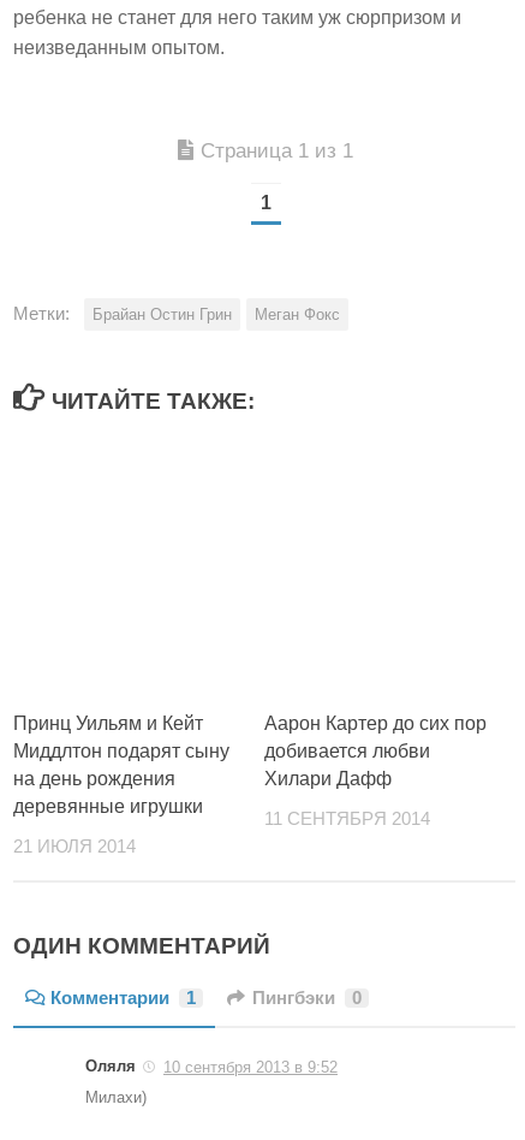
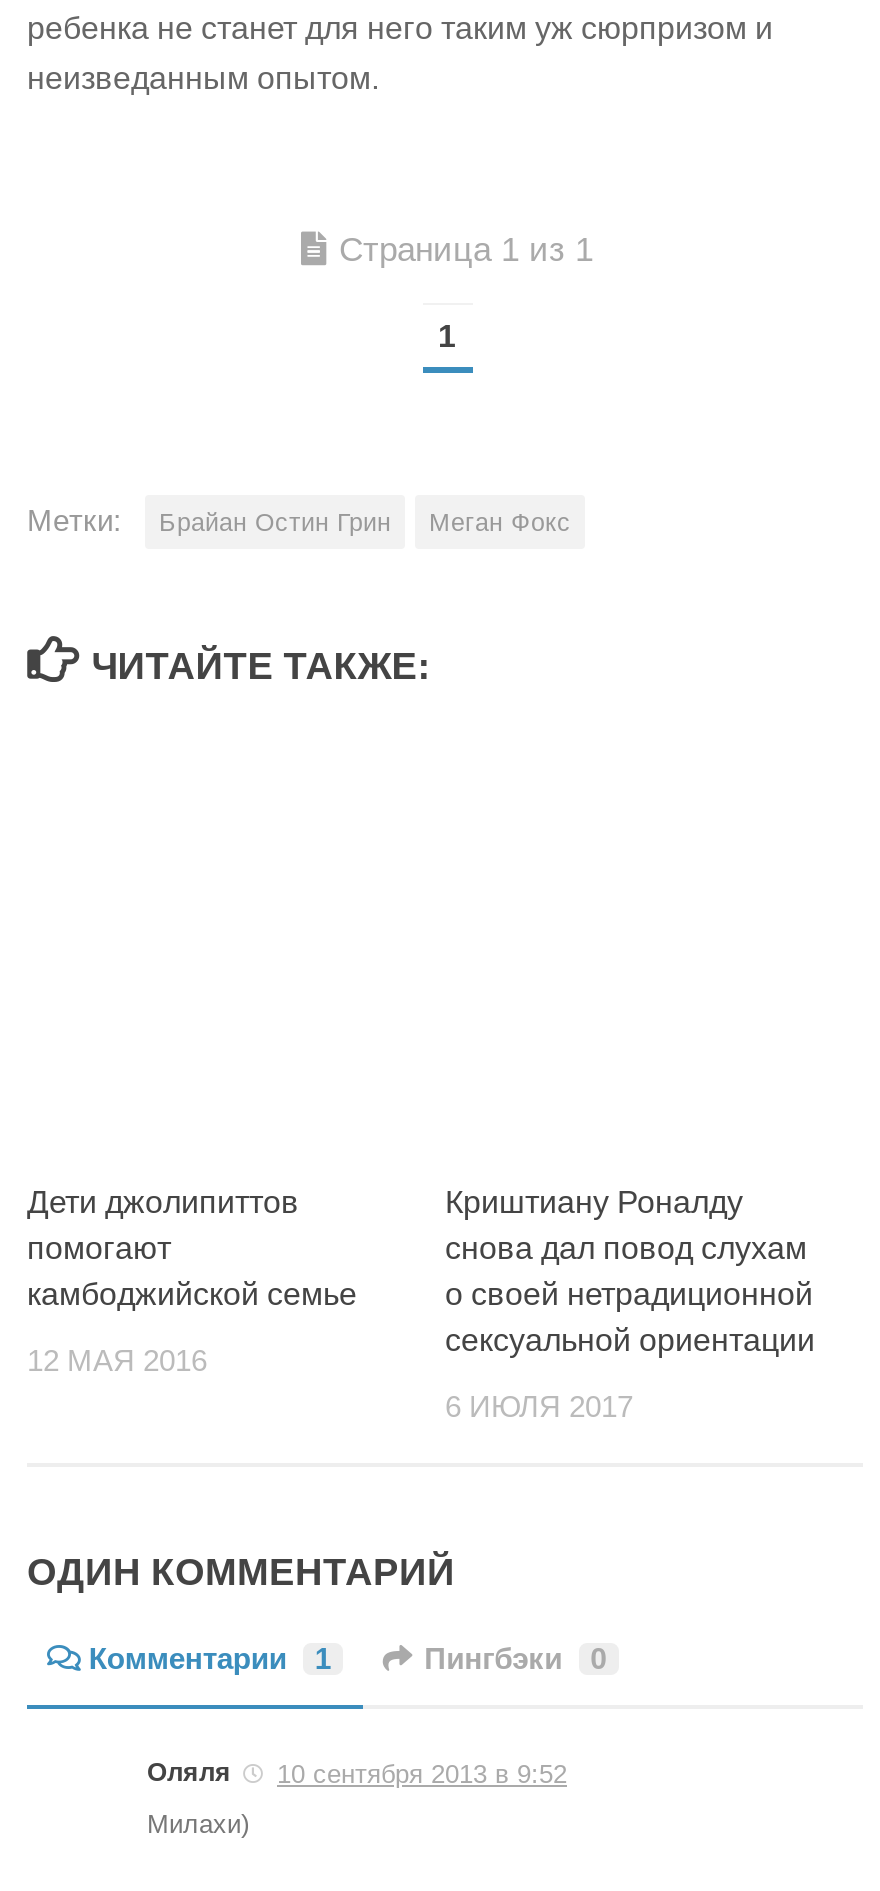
[13,713,229,817] Принц Уильям и Кейт | Миддлтон подарят сыну | на день рождения | деревянные игрушки -> [27,1185,357,1311] Дети джолипиттов | помогают | камбоджийской семье
[264,713,487,789] Аарон Картер до сих пор | добивается любви | Хилари Дафф -> [445,1185,815,1357] Криштиану Роналду | снова дал повод слухам | о своей нетрадиционной | сексуальной ориентации
[264,809,430,829] 11 СЕНТЯБРЯ 2014 -> [445,1391,633,1423] 6 ИЮЛЯ 2017
[13,837,136,856] 21 ИЮЛЯ 2014 -> [27,1345,207,1377] 12 МАЯ 2016

